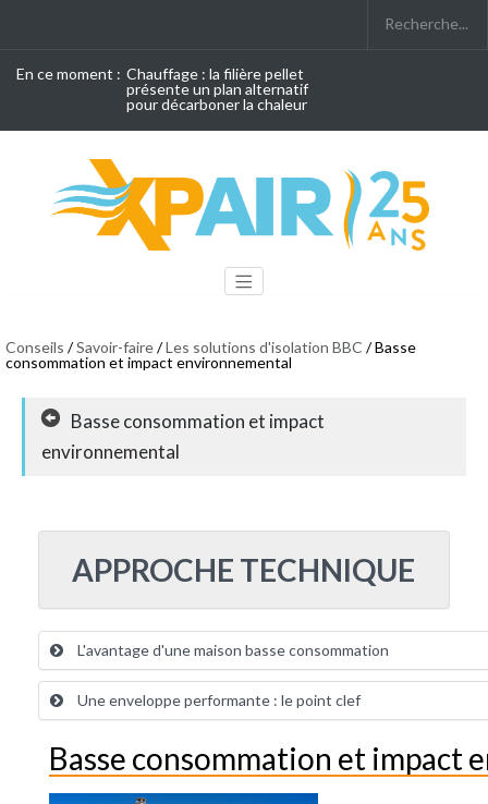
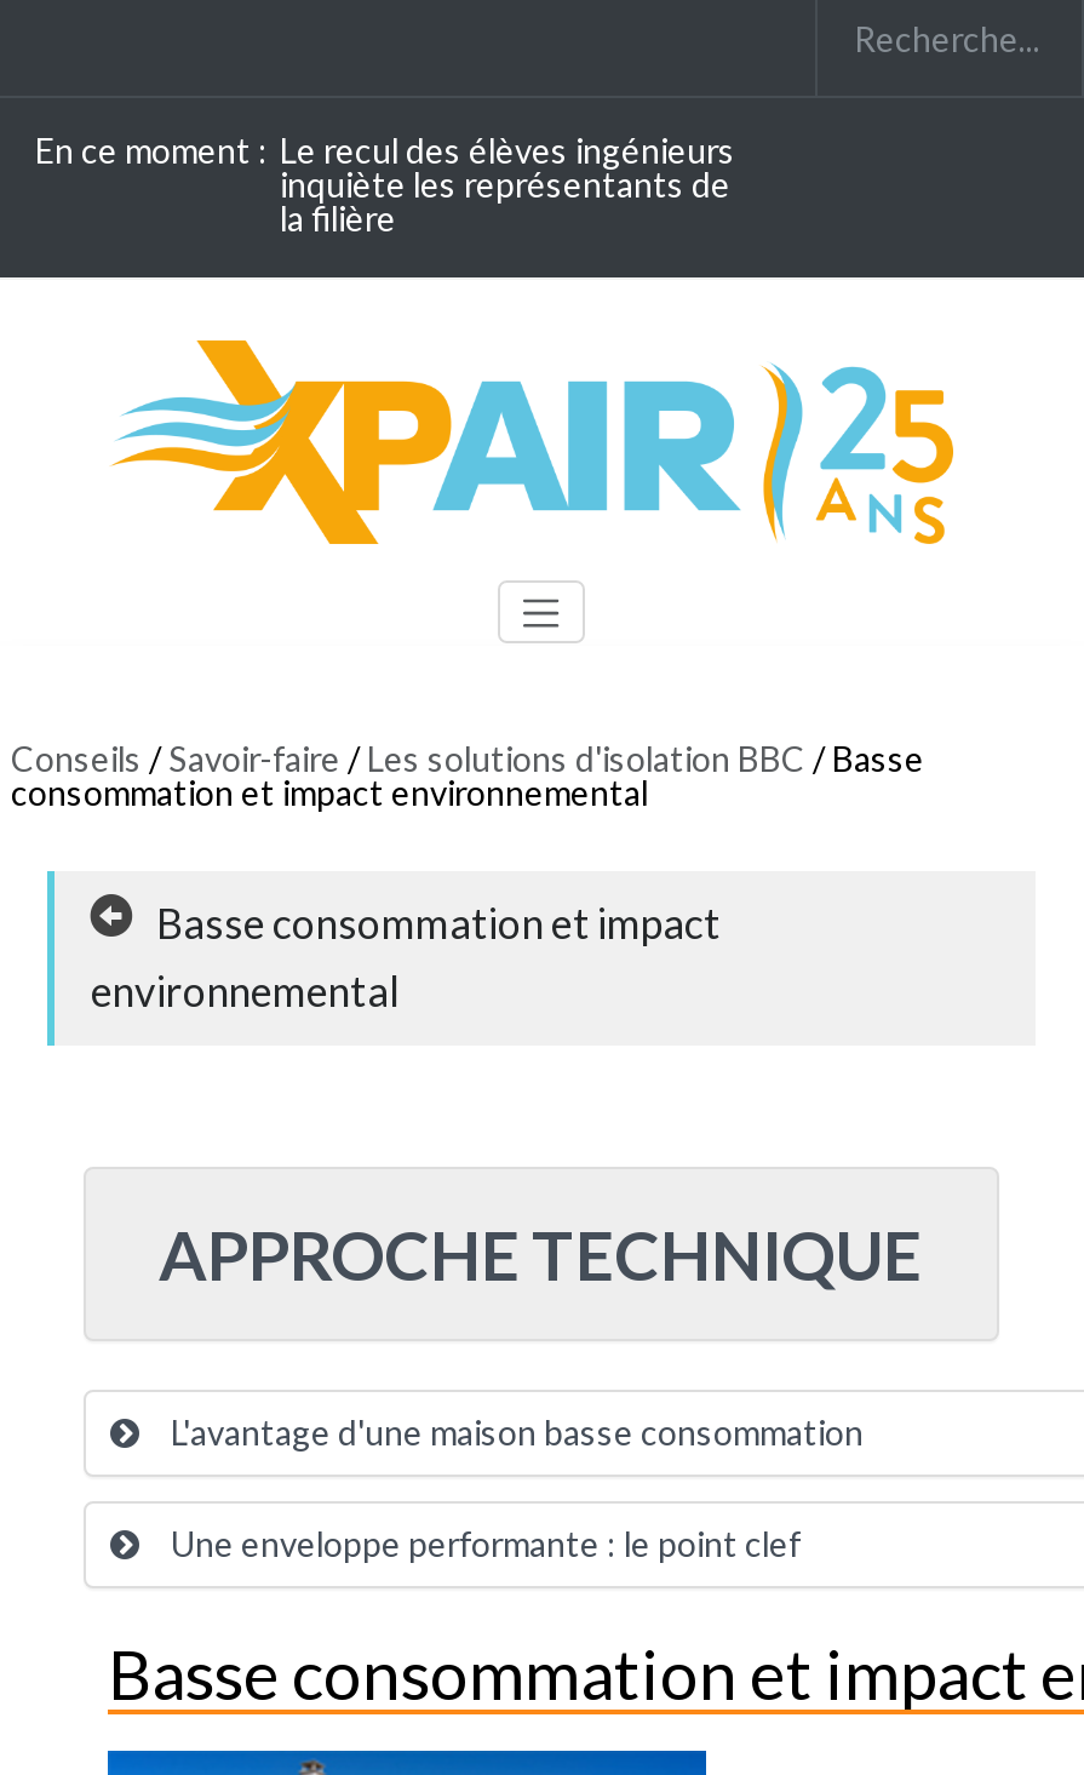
[16,64,308,113] En ce moment : Chauffage : la filière pellet | présente un plan alternatif | pour décarboner la chaleur -> [35,130,735,239] En ce moment : Le recul des élèves ingénieurs | inquiète les représentants de | la filière

